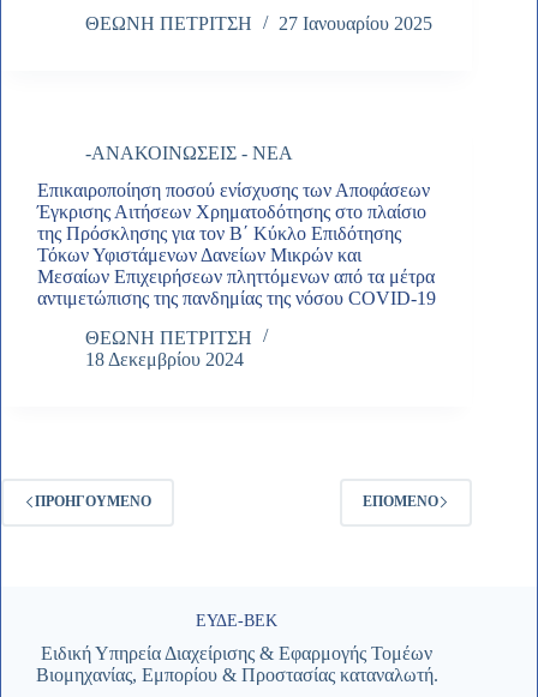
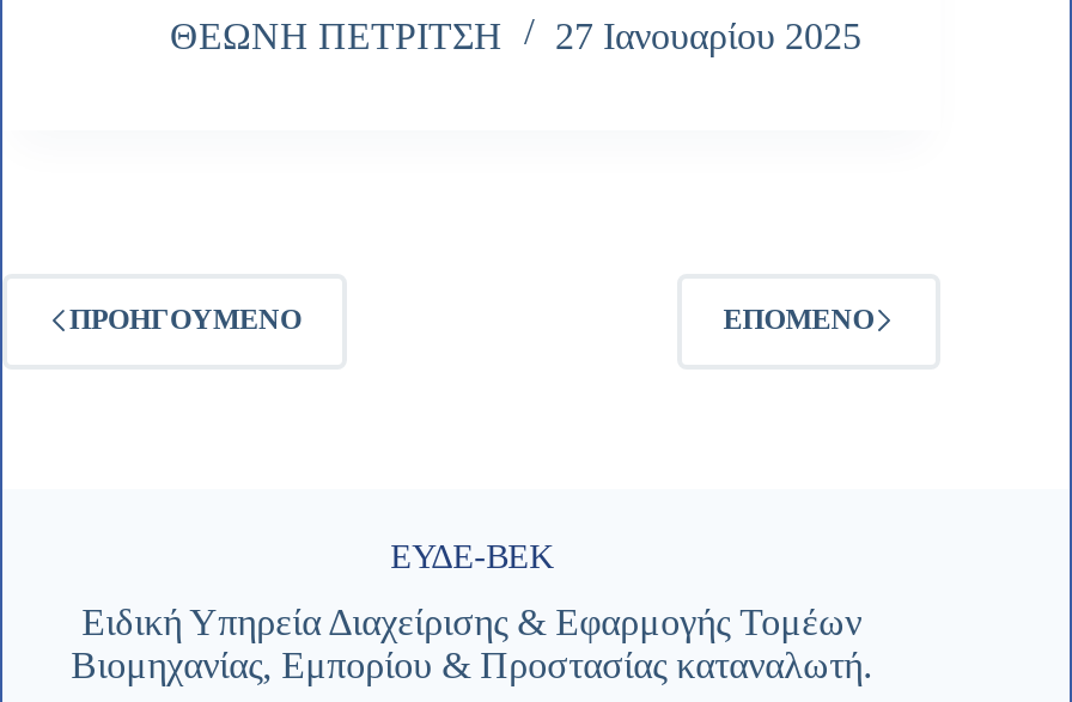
[37,143,436,369] -ΑΝΑΚΟΙΝΩΣΕΙΣ - ΝΕΑ | Επικαιροποίηση ποσού ενίσχυσης των Αποφάσεων | Έγκρισης Αιτήσεων Χρηματοδότησης στο πλαίσιο | της Πρόσκλησης για τον Β΄ Κύκλο Επιδότησης | Τόκων Υφιστάμενων Δανείων Μικρών και | Μεσαίων Επιχειρήσεων πληττόμενων από τα μέτρα | αντιμετώπισης της πανδημίας της νόσου COVID-19 | ΘΕΩΝΗ ΠΕΤΡΙΤΣΗ | 18 Δεκεμβρίου 2024 -> none

